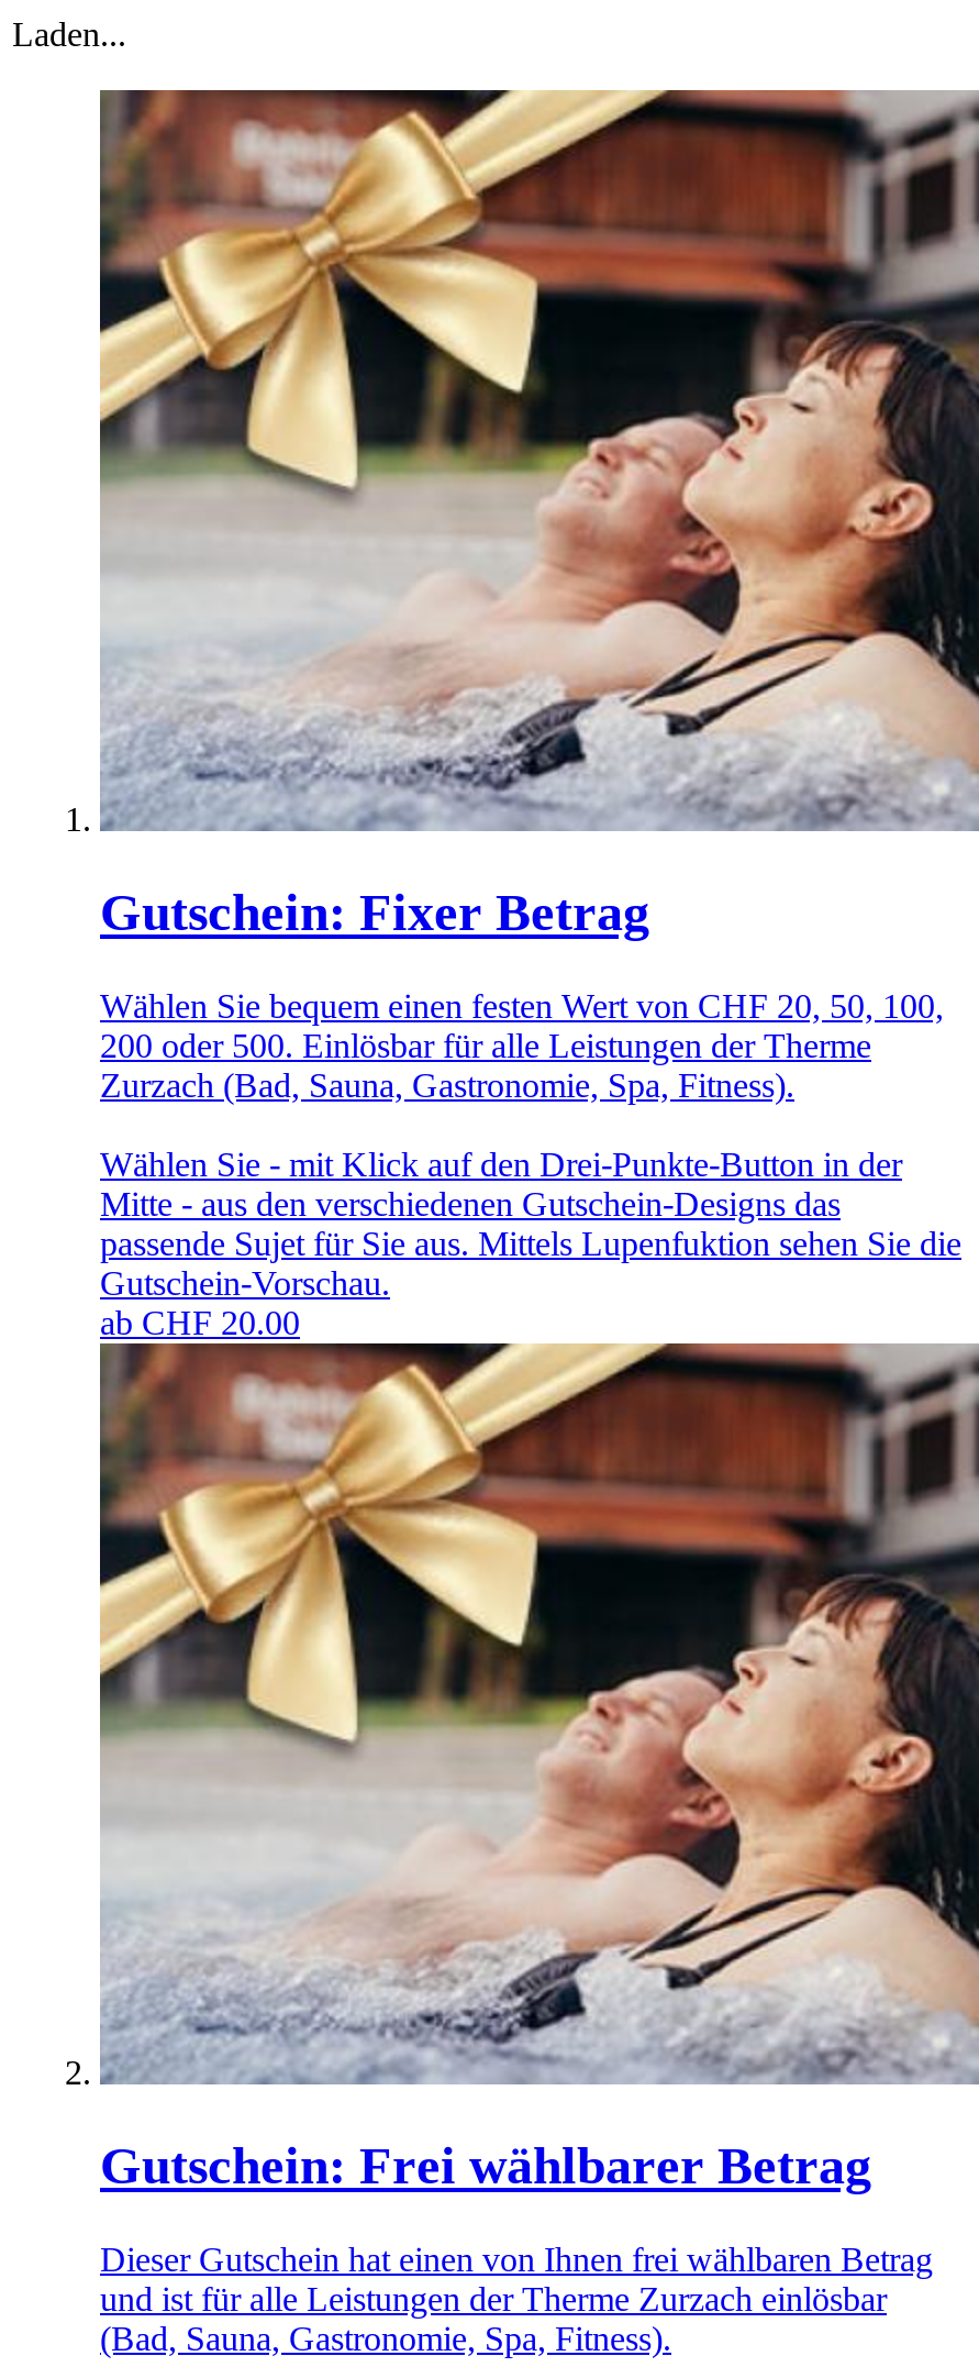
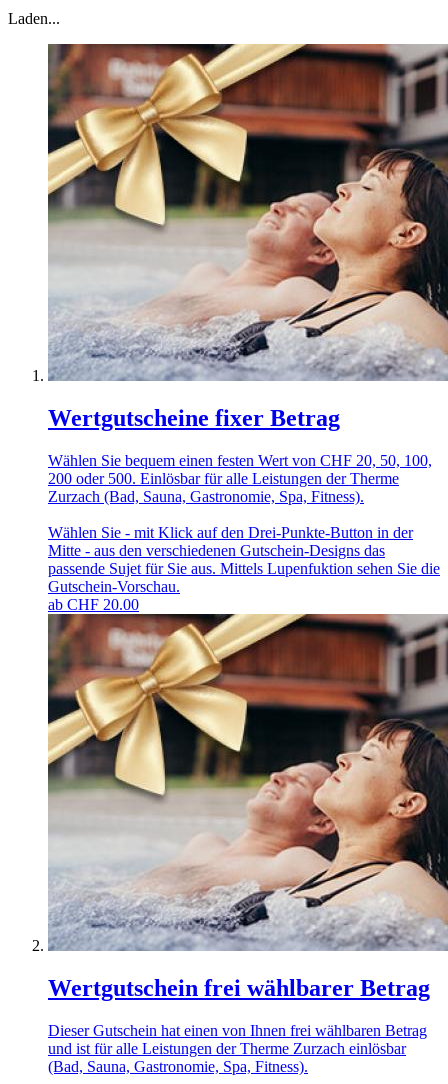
[100,884,649,942] Gutschein: Fixer Betrag -> [48,405,340,431] Wertgutscheine fixer Betrag
[100,2137,871,2194] Gutschein: Frei wählbarer Betrag -> [48,975,430,1001] Wertgutschein frei wählbarer Betrag

